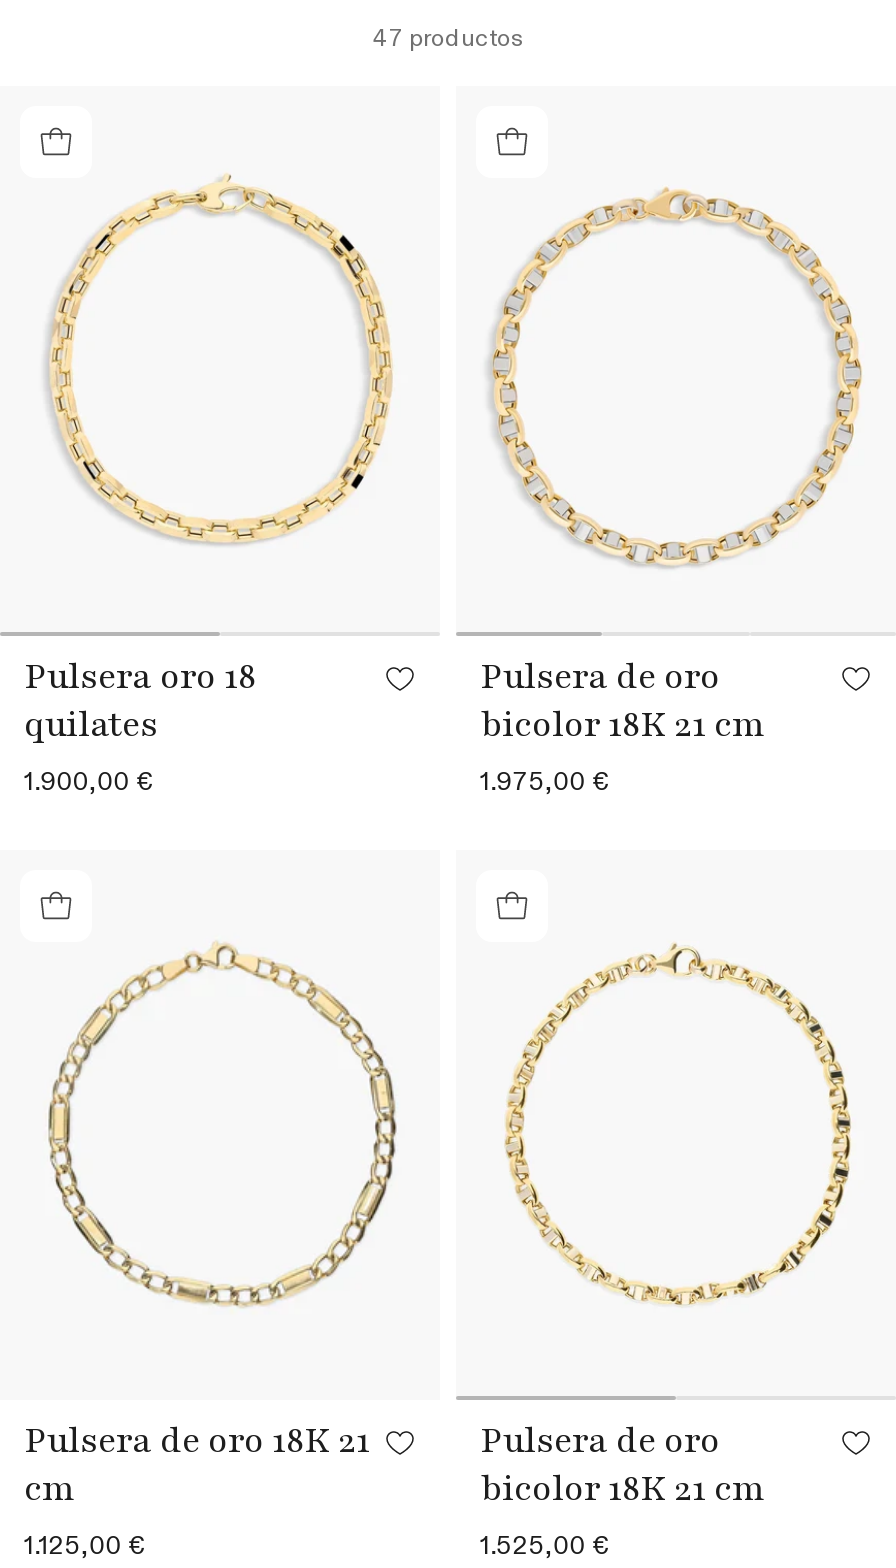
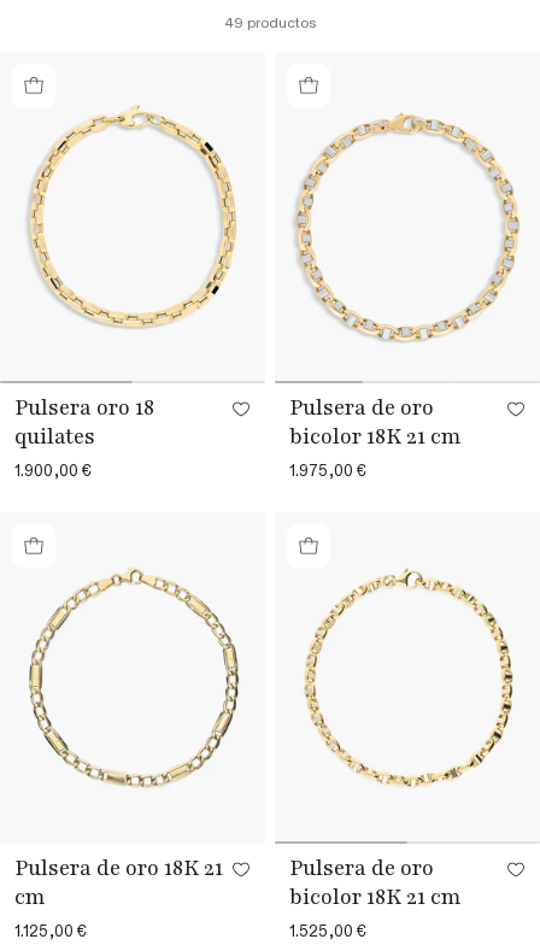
[373,28,523,52] 47 productos -> [224,17,316,31] 49 productos

